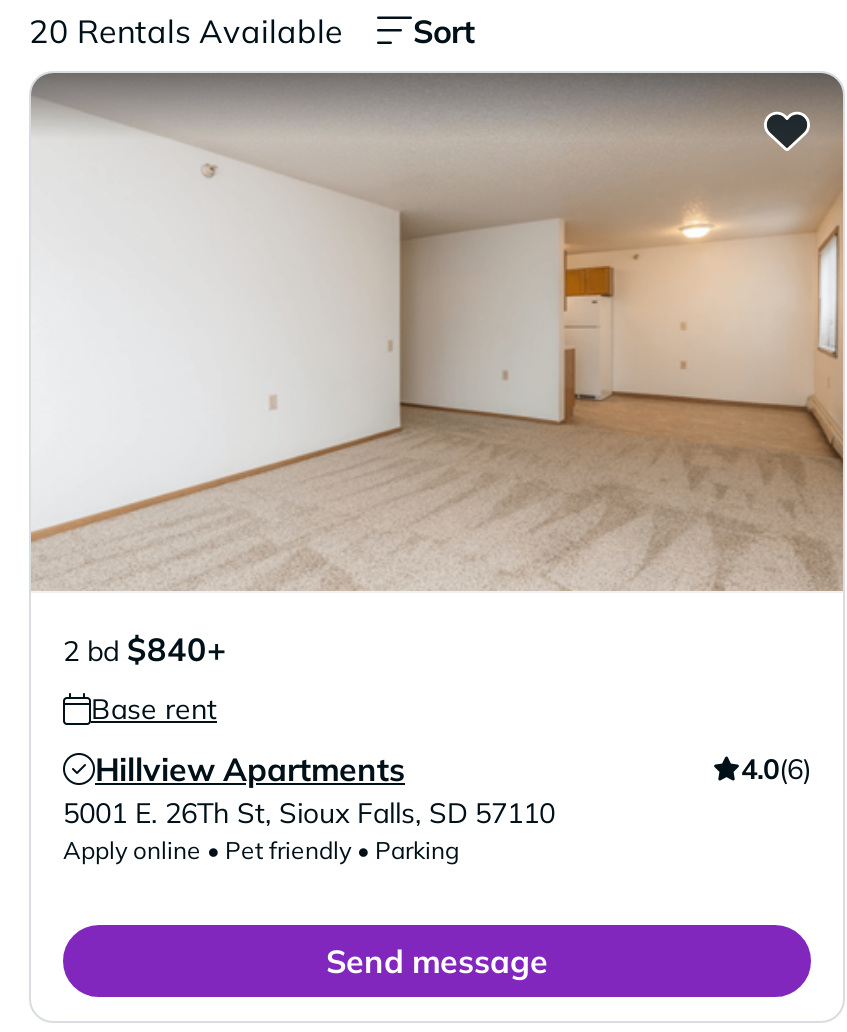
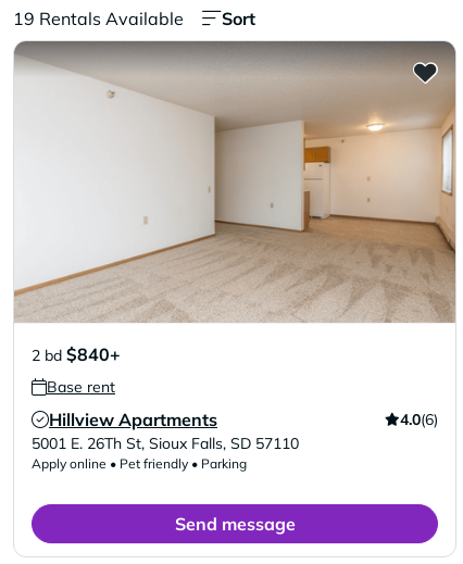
[29,11,343,51] 20 Rentals Available -> [13,8,184,29] 19 Rentals Available

